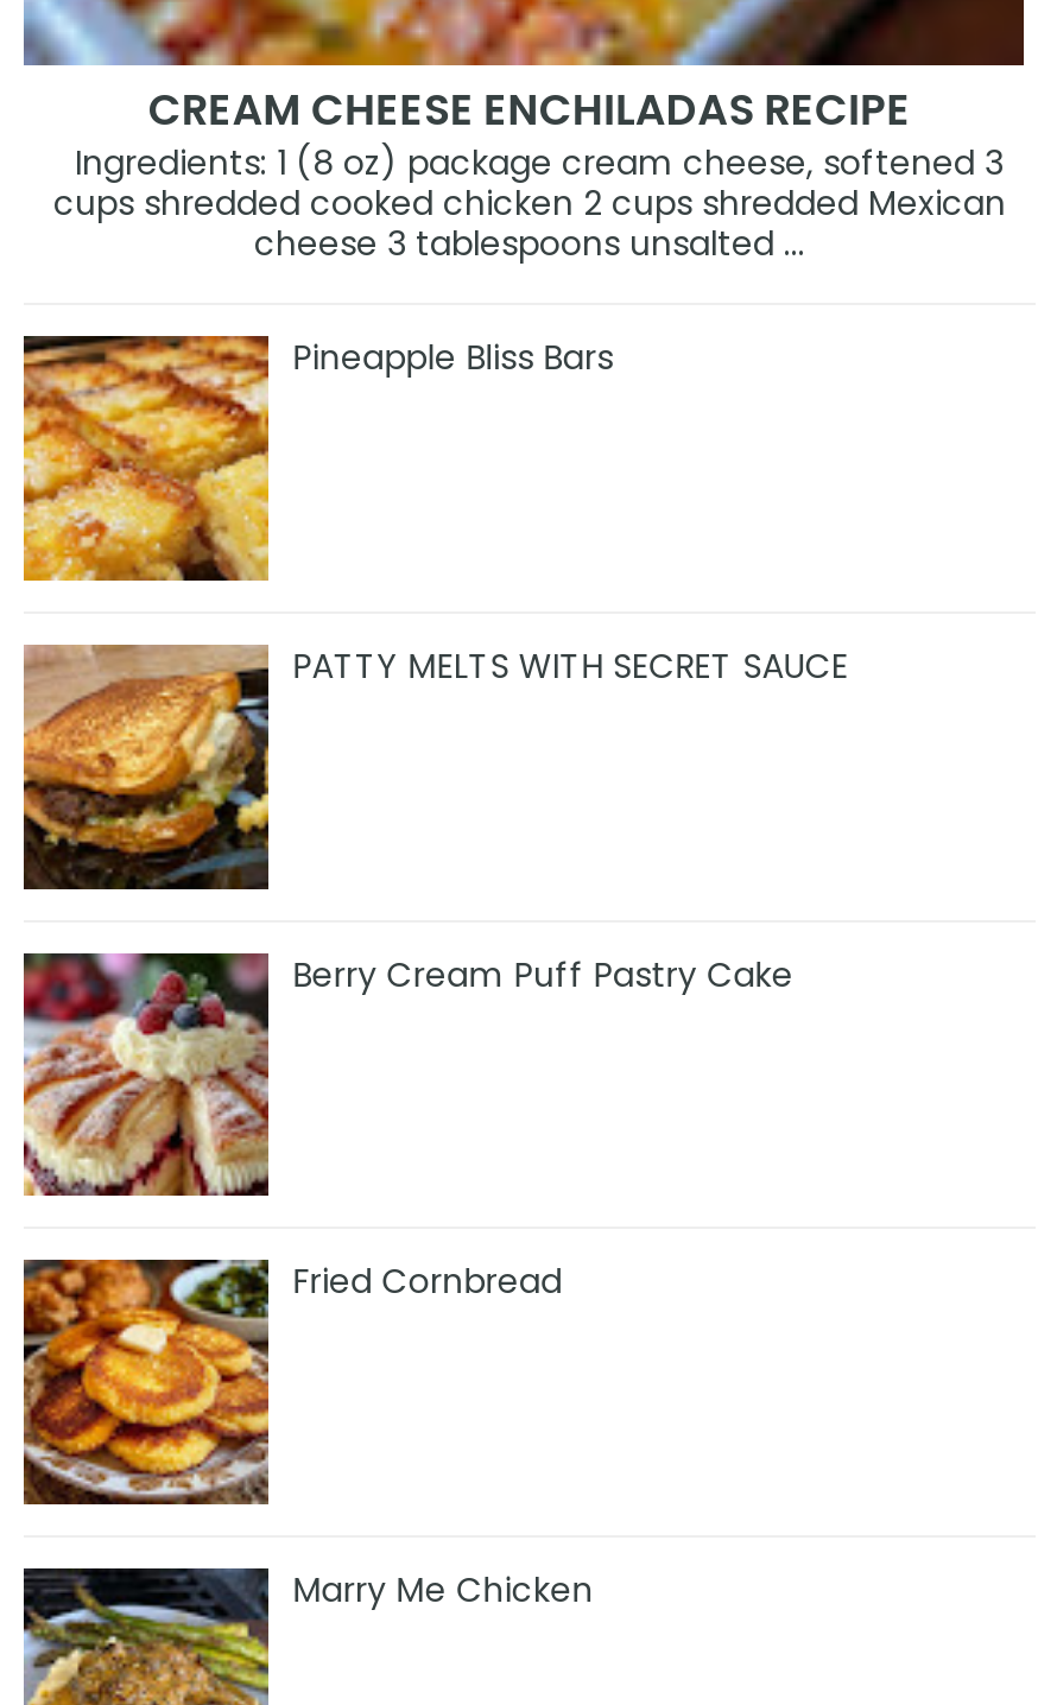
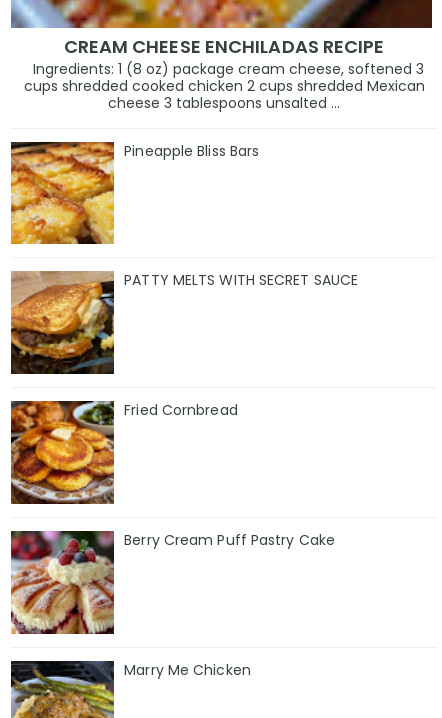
moved [24,950,793,1199] -> [11,530,335,635]: [image] | Berry Cream Puff Pastry Cake
moved [19,1256,562,1508] -> [9,399,238,505]: [image] | Fried Cornbread

